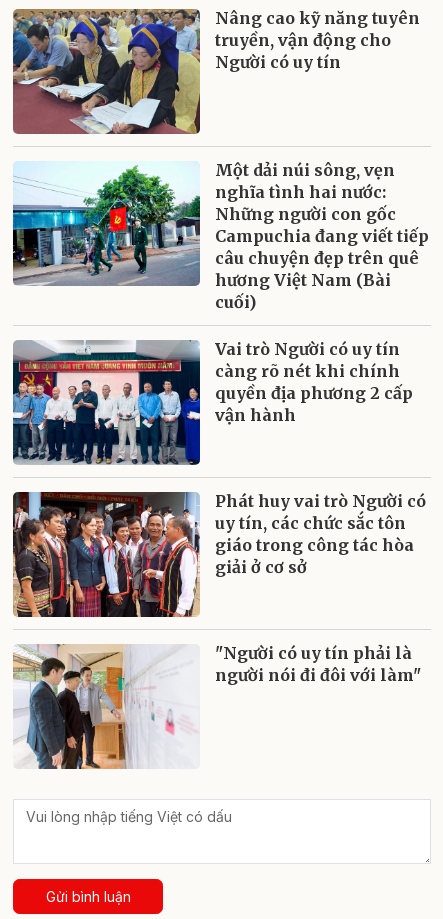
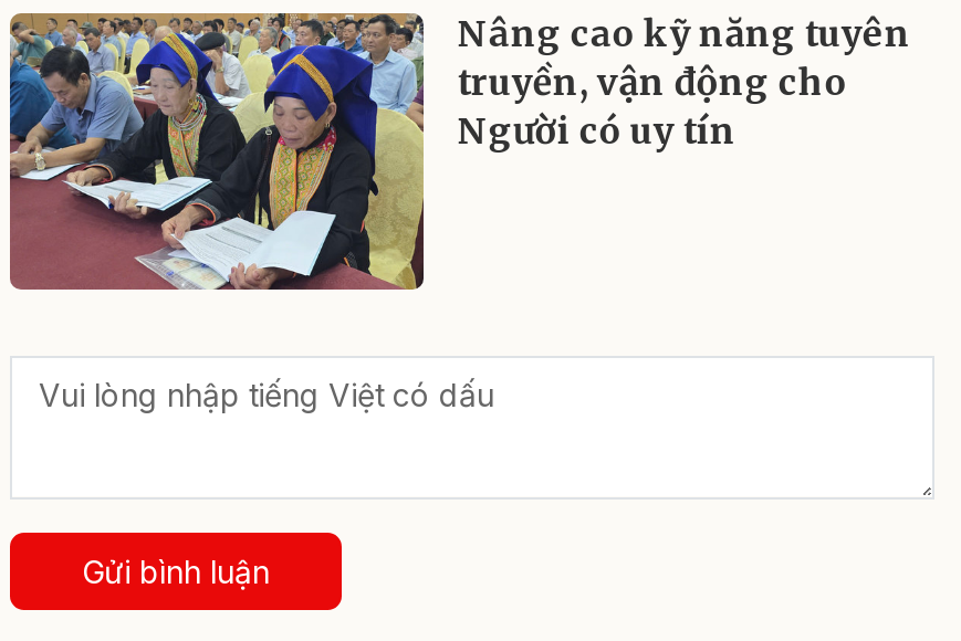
[12,160,429,425] [image] | Một dải núi sông, vẹn | nghĩa tình hai nước: | Những người con gốc | Campuchia đang viết tiếp | câu chuyện đẹp trên quê | hương Việt Nam (Bài | cuối) | Vai trò Người có uy tín | càng rõ nét khi chính | quyền địa phương 2 cấp | vận hành -> none
[12,339,426,577] [image] | Phát huy vai trò Người có | uy tín, các chức sắc tôn | giáo trong công tác hòa | giải ở cơ sở -> none
[12,491,421,685] [image] | "Người có uy tín phải là | người nói đi đôi với làm" -> none
[13,644,197,770] [image] -> none

